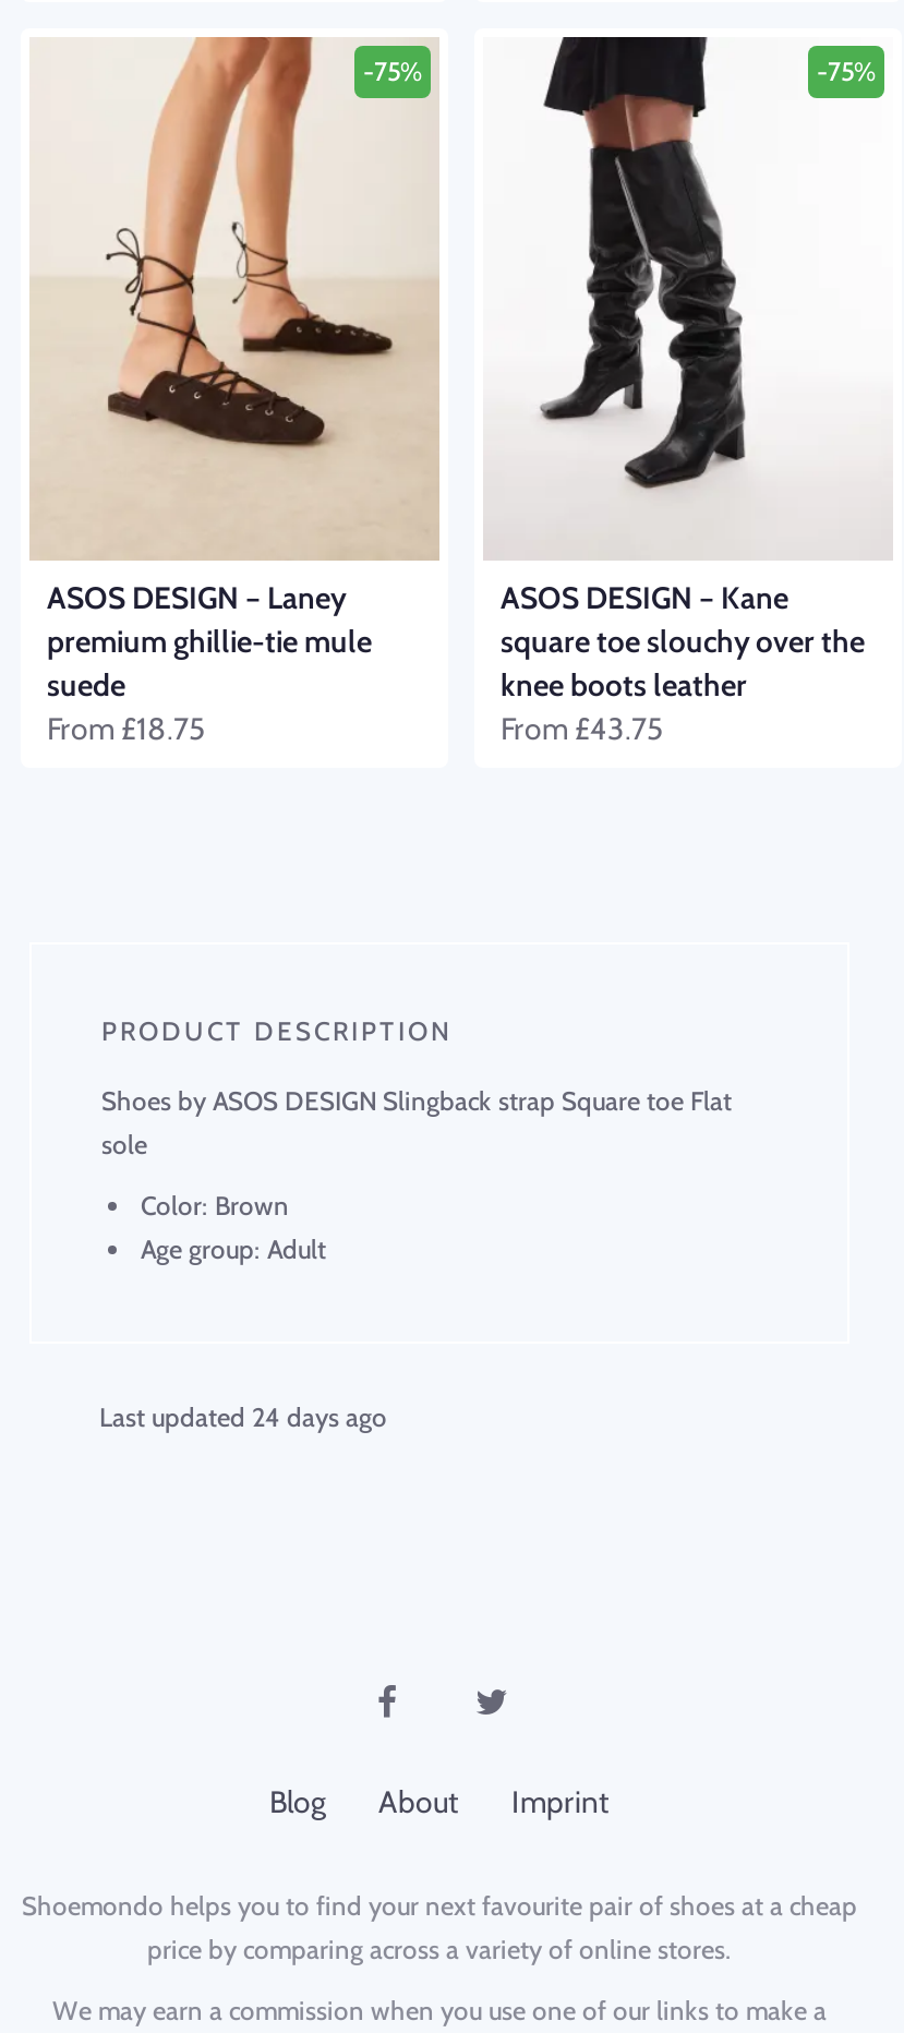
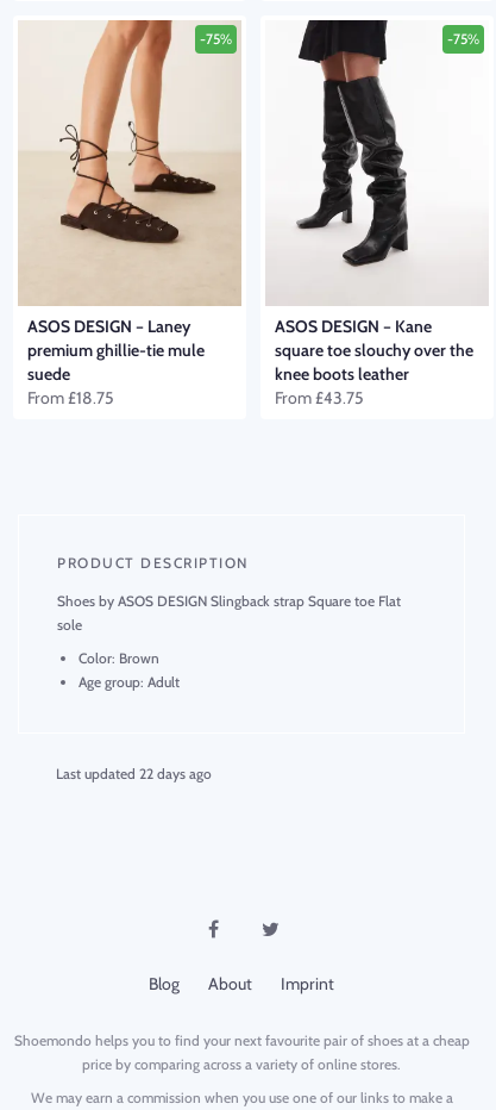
[99,1401,387,1434] Last updated 24 days ago -> [56,765,212,783] Last updated 22 days ago

